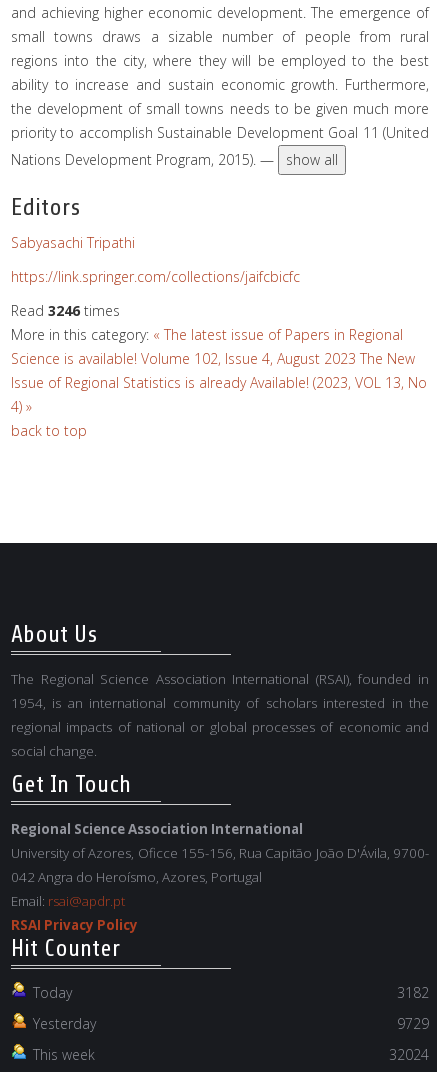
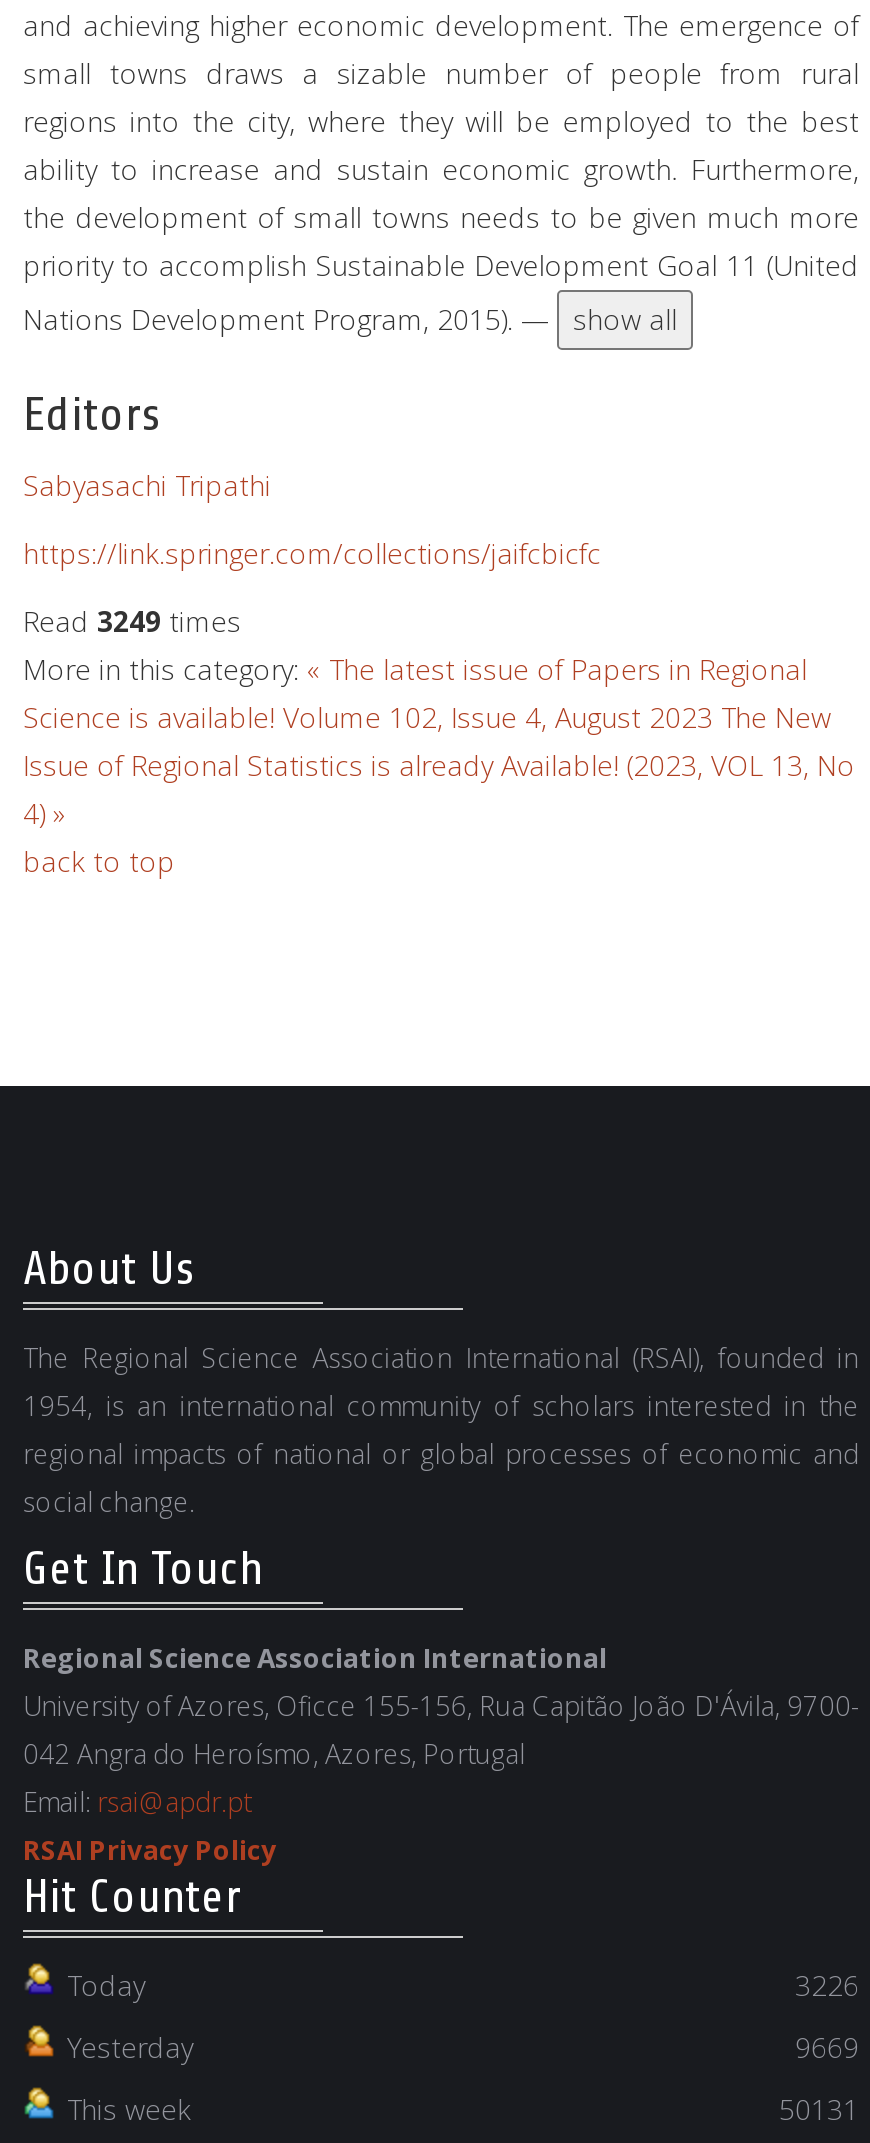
[11,301,120,320] Read 3246 times -> [23,602,241,640] Read 3249 times
[397,983,429,1002] 3182 -> [795,1966,859,2004] 3226
[397,1014,429,1033] 9729 -> [795,2028,859,2066] 9669
[389,1045,429,1064] 32024 -> [779,2090,859,2128] 50131

